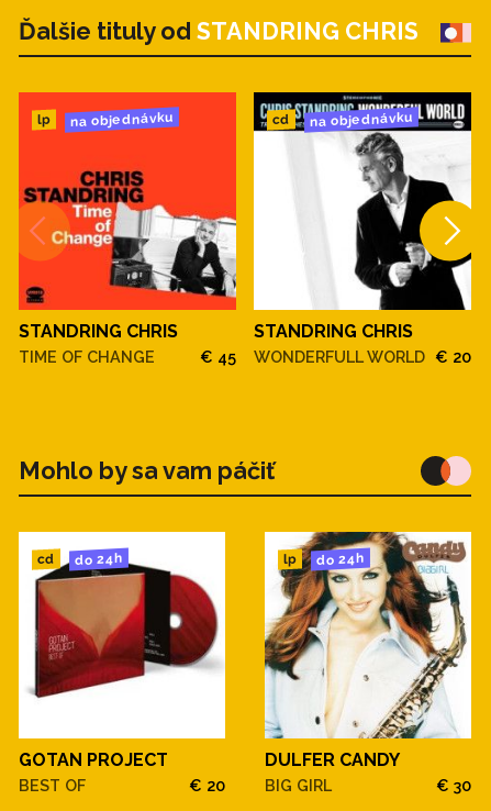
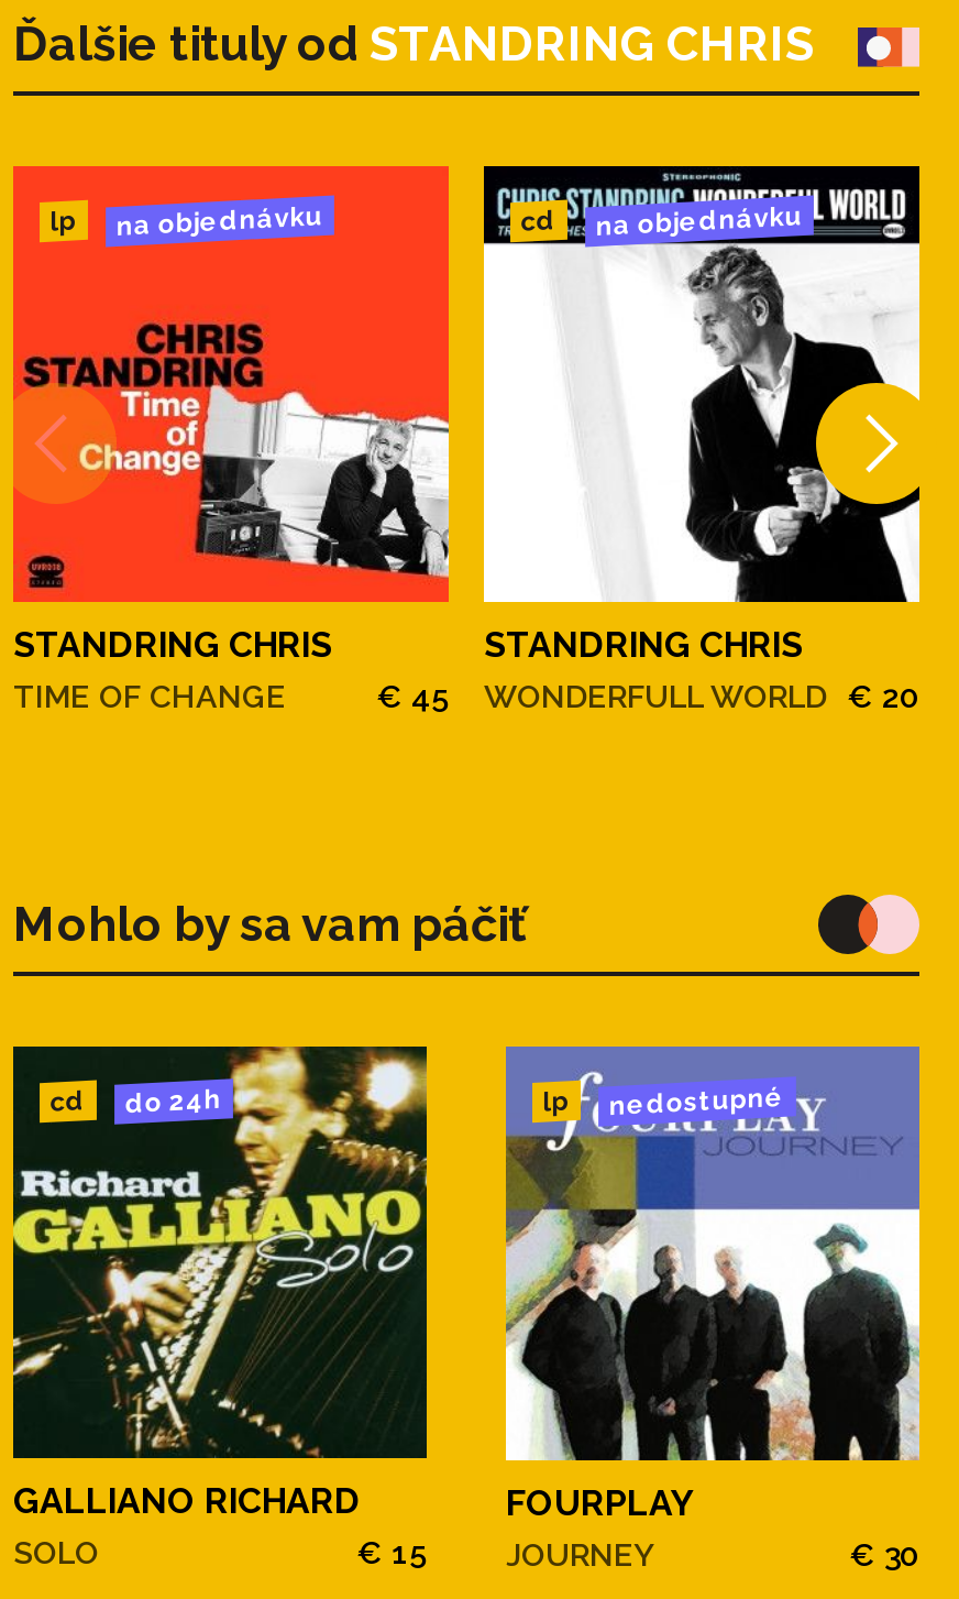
[18,531,226,795] [image] | GOTAN PROJECT | BEST OF | € 20 -> [11,1044,429,1571] [image] | GALLIANO RICHARD | SOLO | € 15
[264,531,472,740] [image] | do 24h -> [504,1044,922,1463] [image] | nedostupné
[265,750,400,795] DULFER CANDY | BIG GIRL -> [506,1483,693,1574] FOURPLAY | JOURNEY

